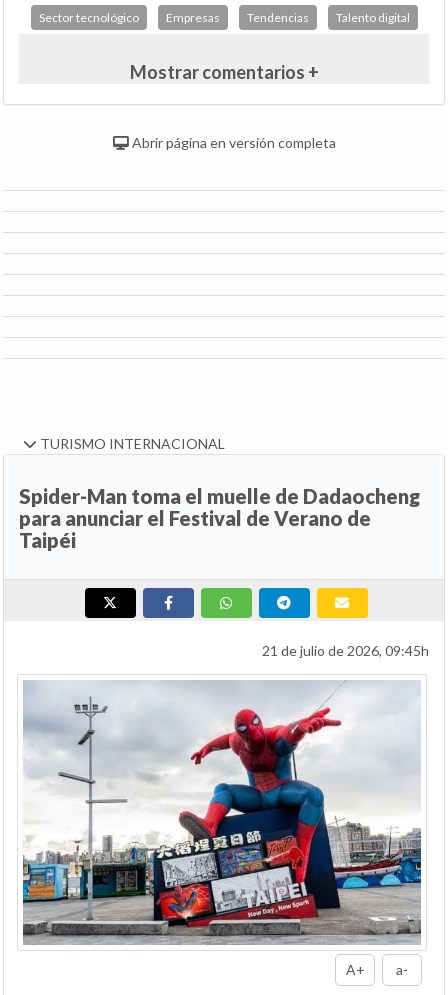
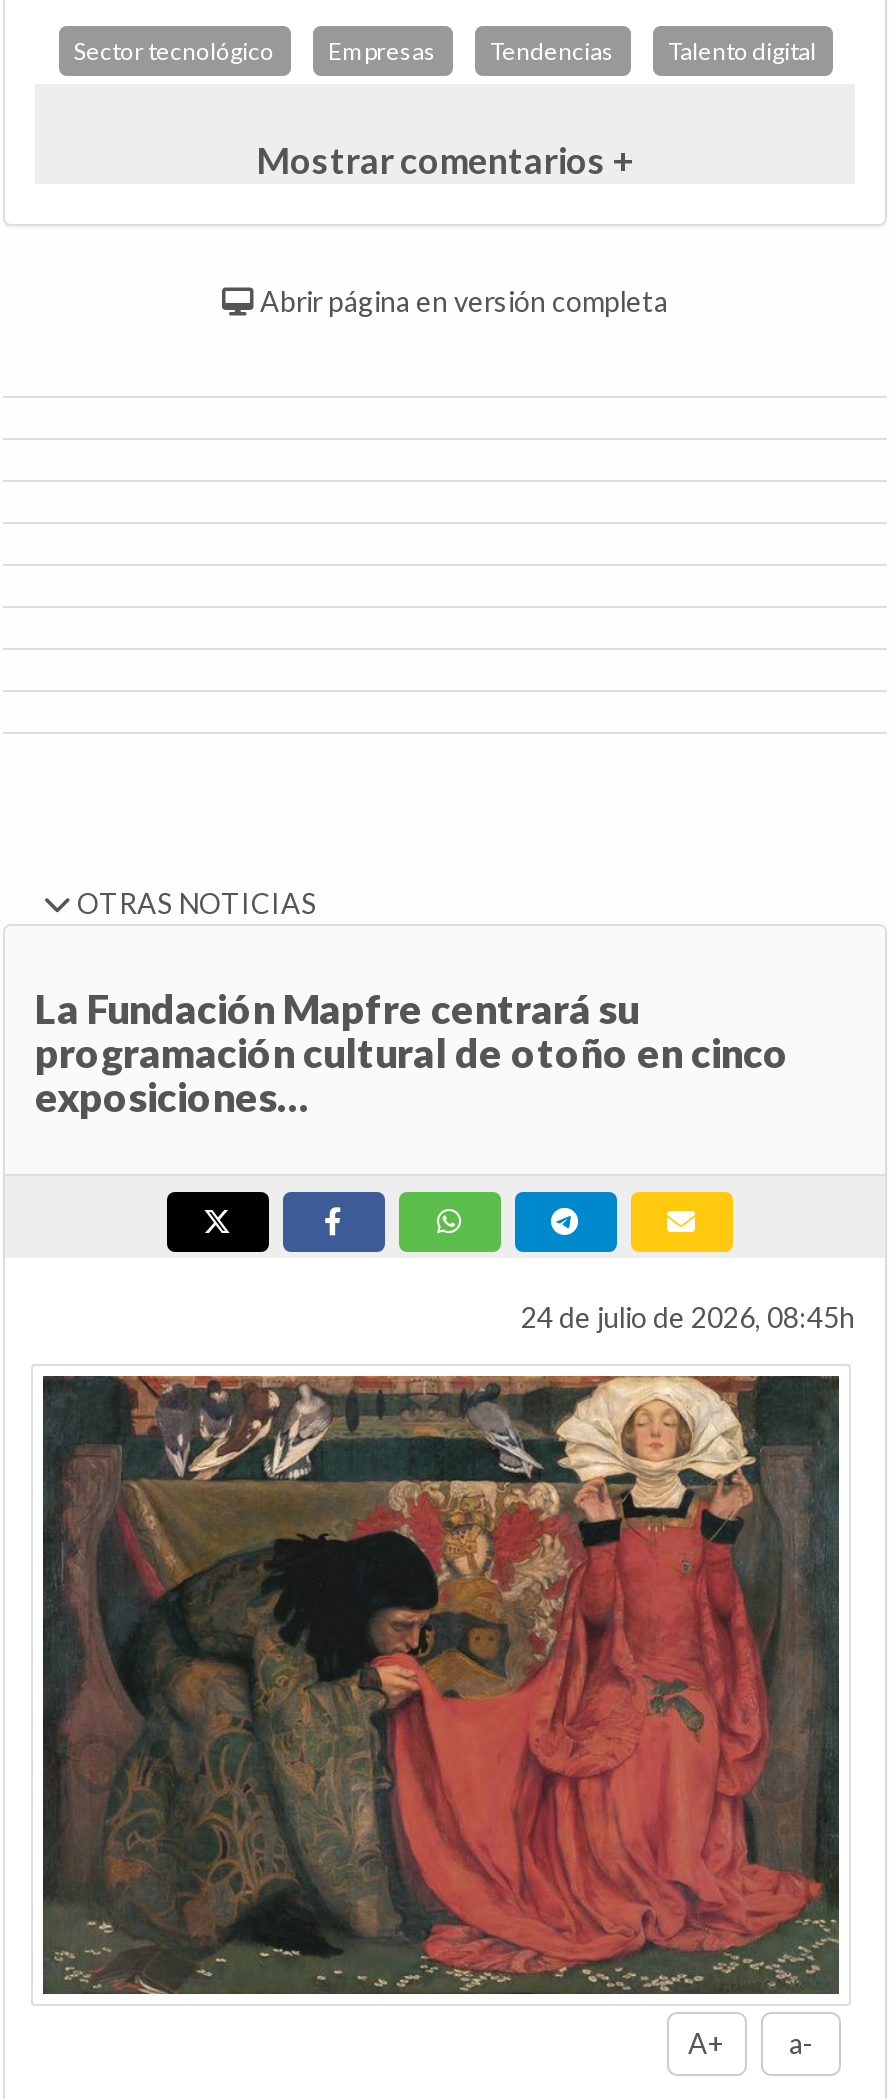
[37,435,225,452] TURISMO INTERNACIONAL -> [71,886,317,920] OTRAS NOTICIAS
[19,484,420,552] Spider-Man toma el muelle de Dadaocheng | para anunciar el Festival de Verano de | Taipéi -> [35,984,789,1120] La Fundación Mapfre centrará su | programación cultural de otoño en cinco | exposiciones…
[262,642,429,659] 21 de julio de 2026, 09:45h -> [521,1300,855,1334] 24 de julio de 2026, 08:45h
[22,680,422,945] [image] -> [41,1374,841,1996] [image]

